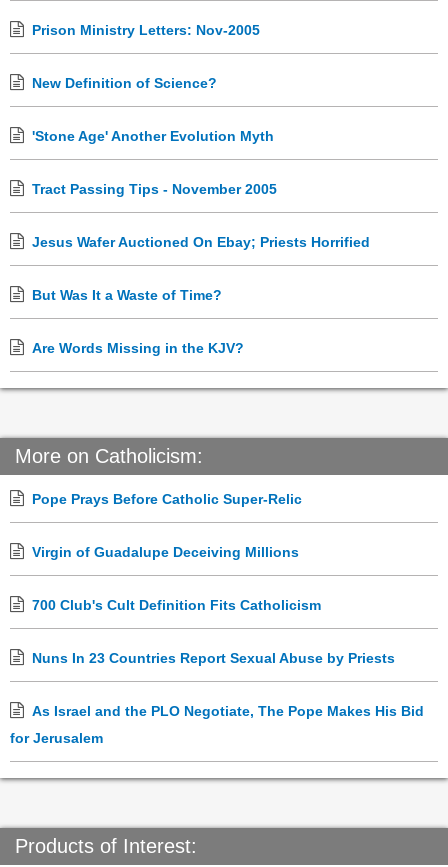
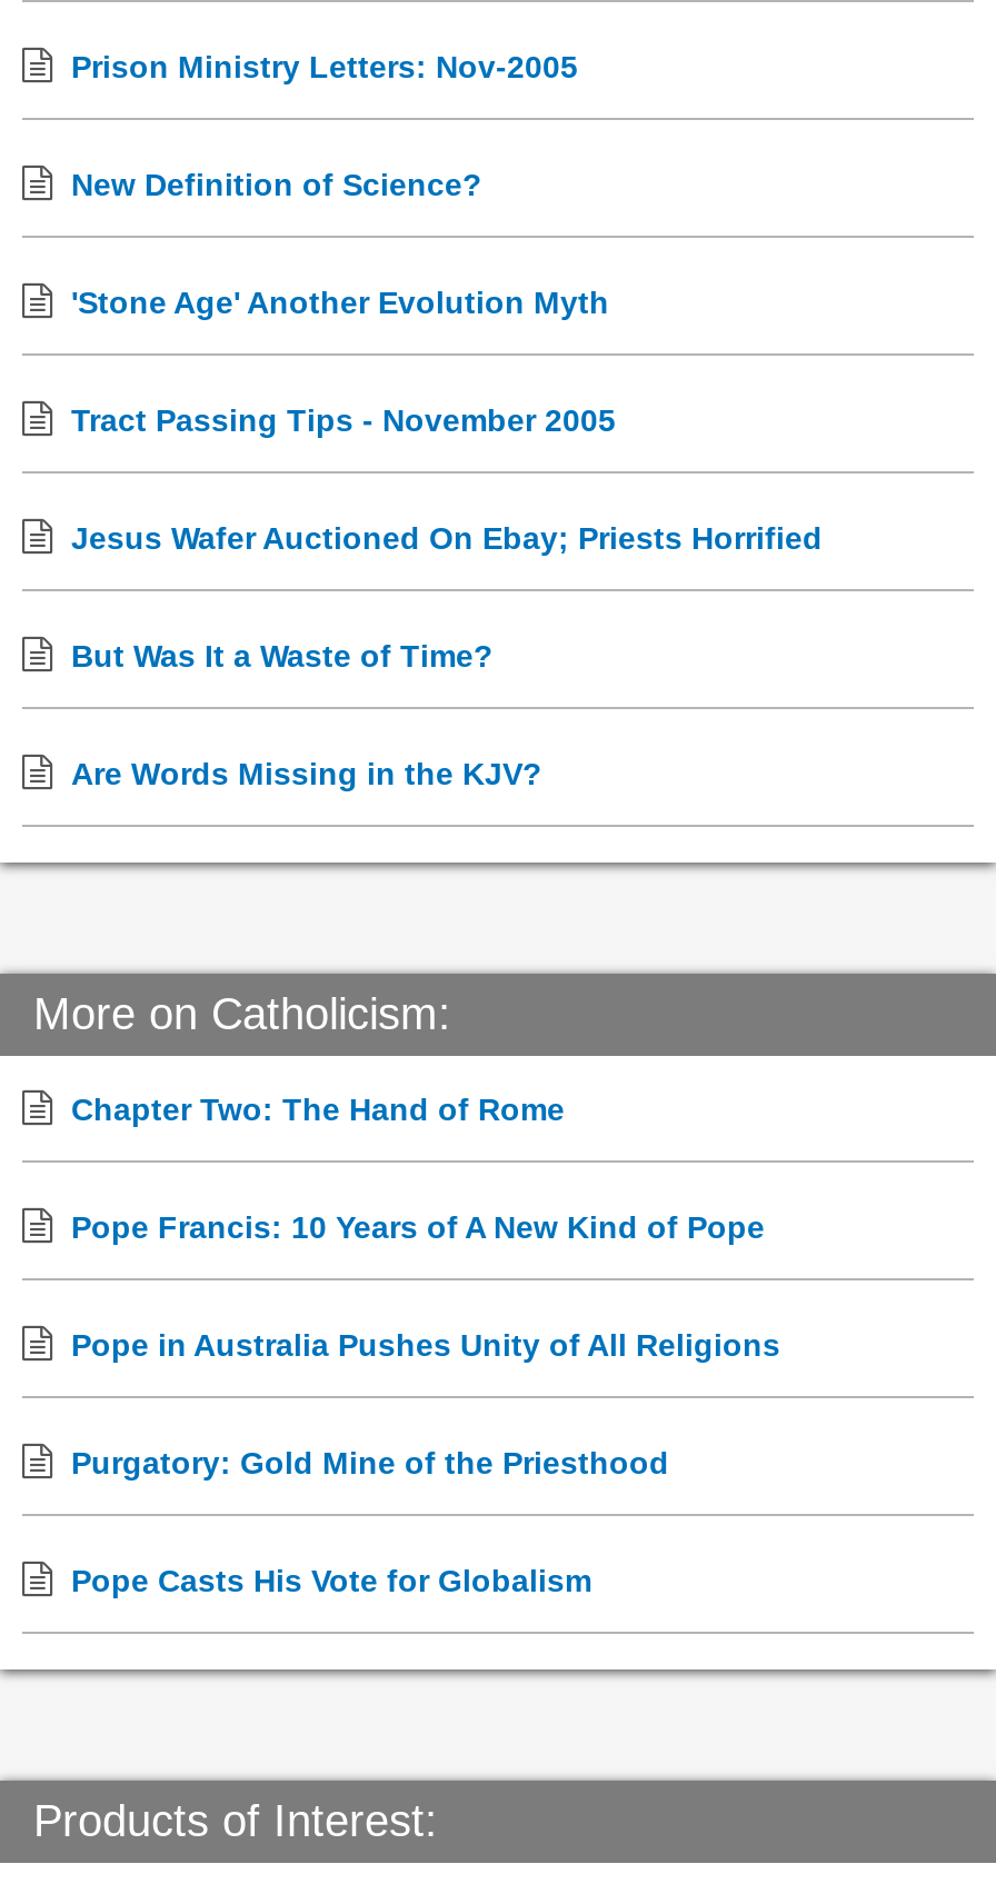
[10,491,424,746] Pope Prays Before Catholic Super-Relic | Virgin of Guadalupe Deceiving Millions | 700 Club's Cult Definition Fits Catholicism | Nuns In 23 Countries Report Sexual Abuse by Priests | As Israel and the PLO Negotiate, The Pope Makes His Bid | for Jerusalem -> [71,1092,780,1599] Chapter Two: The Hand of Rome | Pope Francis: 10 Years of A New Kind of Pope | Pope in Australia Pushes Unity of All Religions | Purgatory: Gold Mine of the Priesthood | Pope Casts His Vote for Globalism

